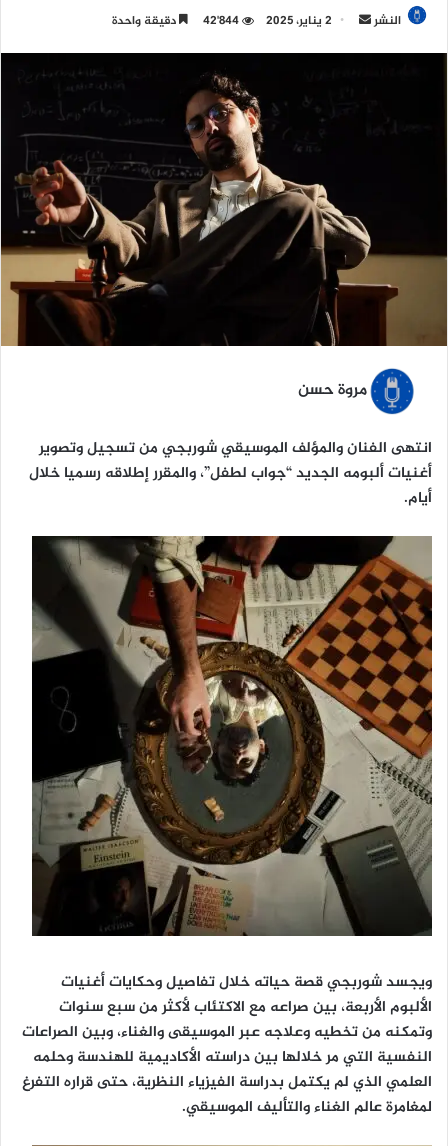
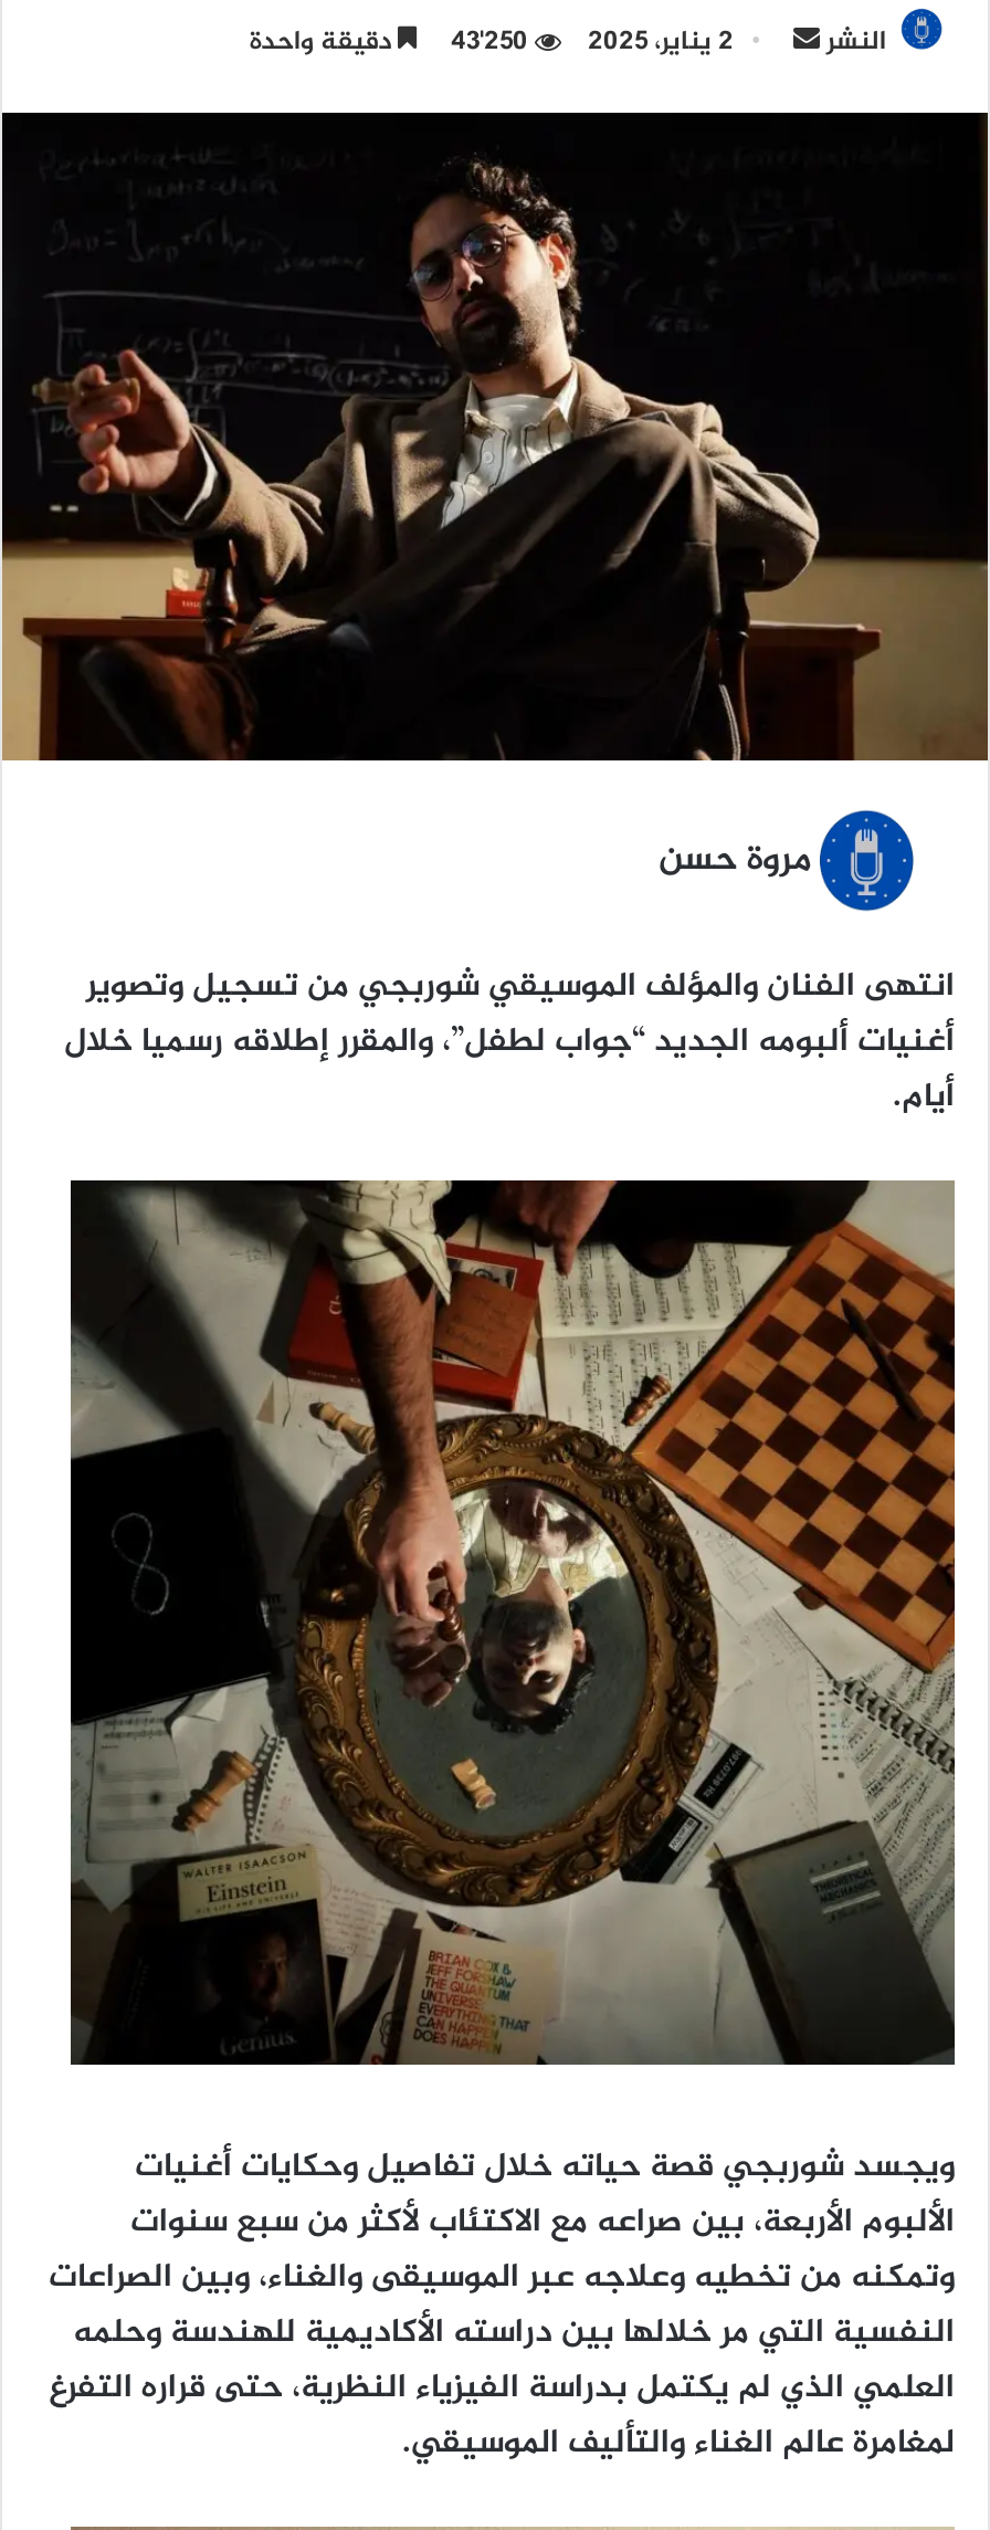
[112,10,239,30] 42٬844 دقيقة واحدة -> [250,19,528,63] 43٬250 دقيقة واحدة

